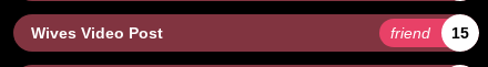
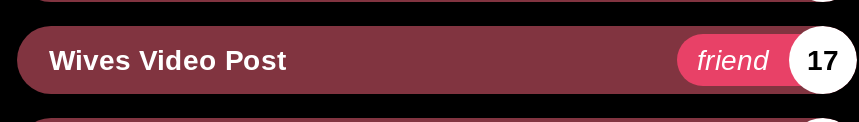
[390,24,469,42] friend 15 -> [697,44,839,76] friend 17

